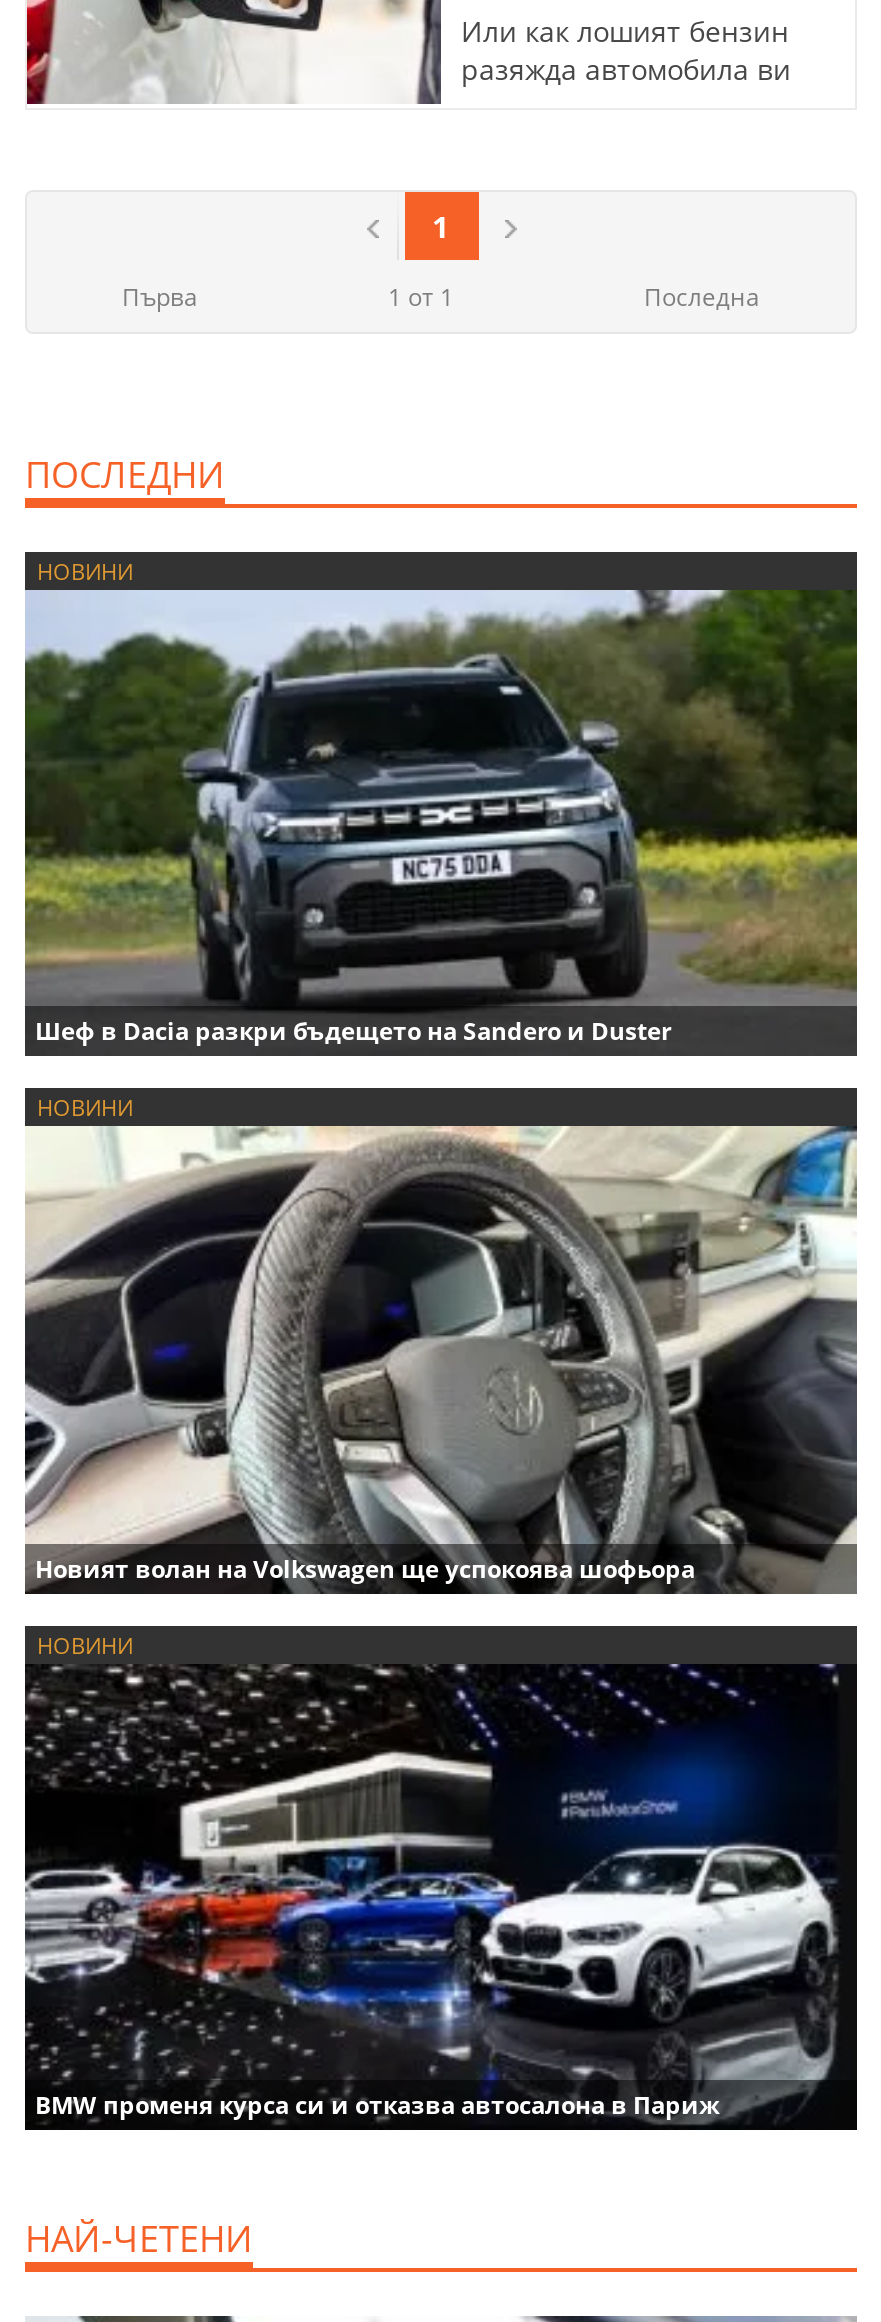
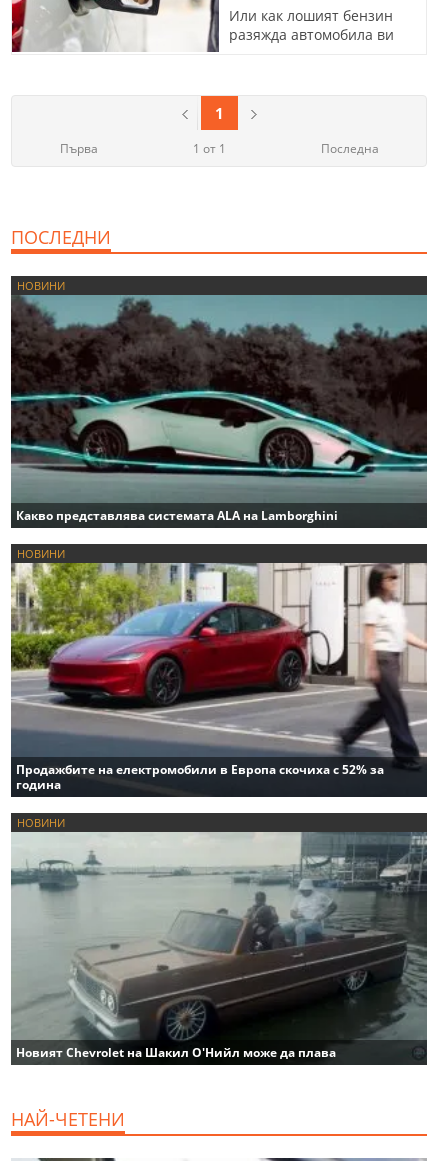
[23,590,859,1048] [image] | Шеф в Dacia разкри бъдещето на Sandero и Duster -> [10,294,428,524] [image] | Какво представлява системата ALA на Lamborghini
[25,1124,857,1594] [image] | Новият волан на Volkswagen ще успокоява шофьора -> [10,562,428,796] [image] | Продажбите на електромобили в Европа скочиха с 52% за | година
[23,1664,857,2126] [image] | BMW променя курса си и отказва автосалона в Париж -> [10,831,428,1064] [image] | Новият Chevrolet на Шакил О'Нийл може да плава

